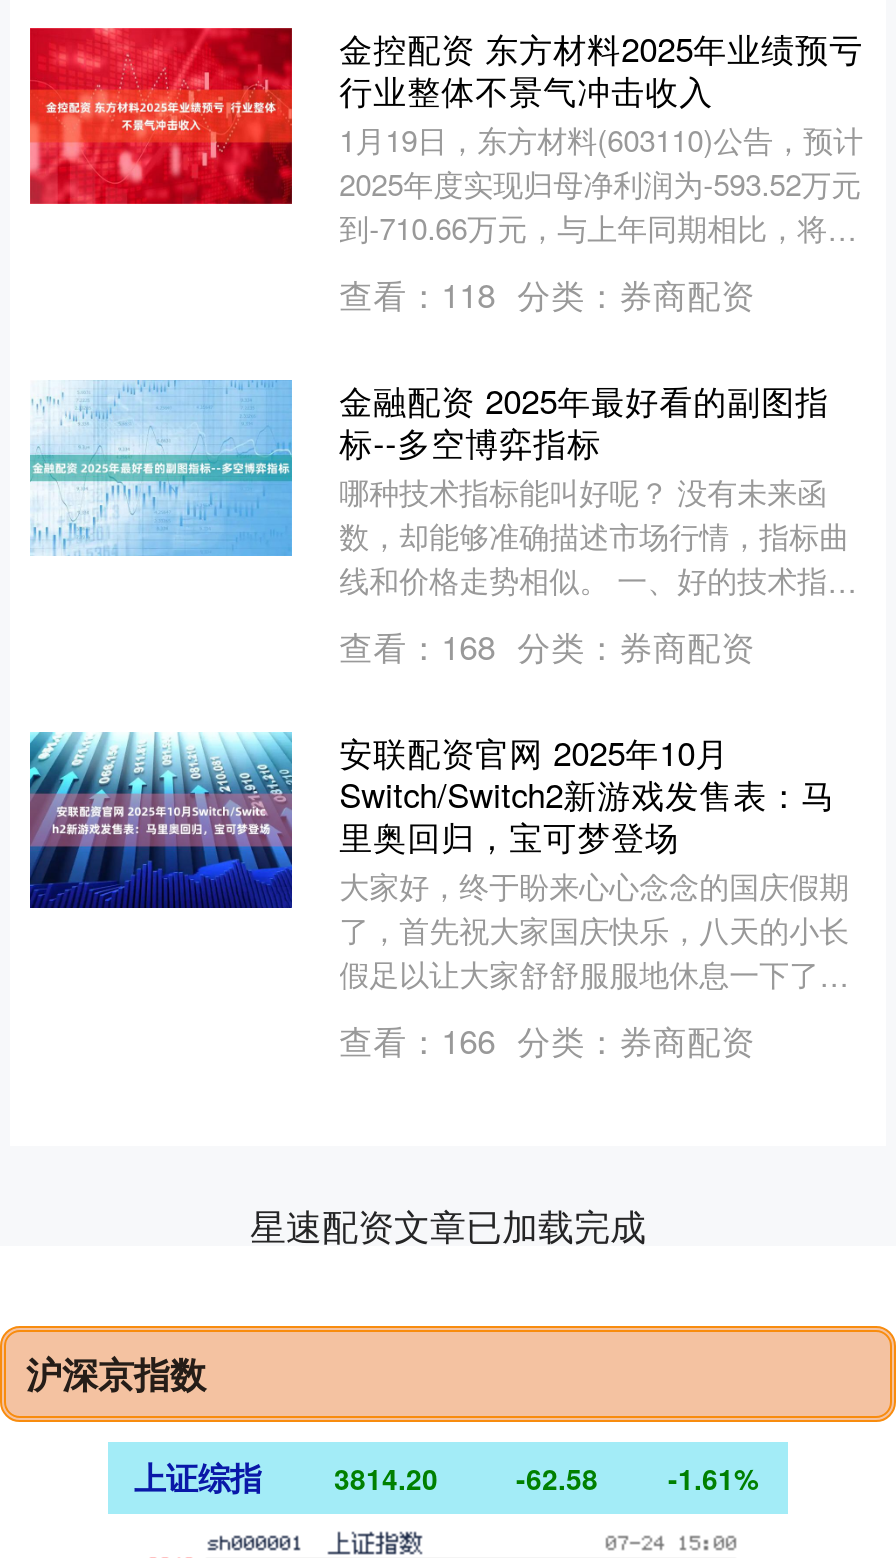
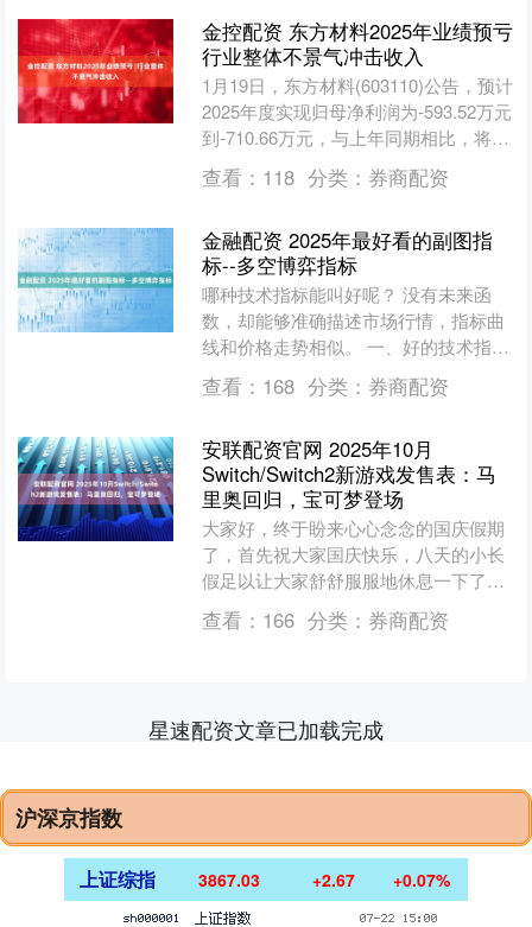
[334,1459,438,1499] 3814.20 -> [198,868,260,892] 3867.03
[516,1459,598,1499] -62.58 -> [312,868,355,892] +2.67
[668,1459,758,1499] -1.61% -> [393,868,450,892] +0.07%

